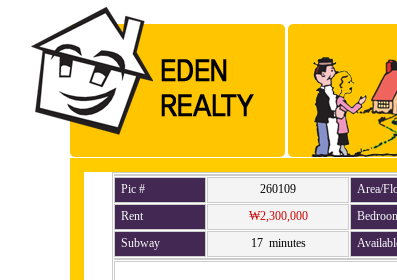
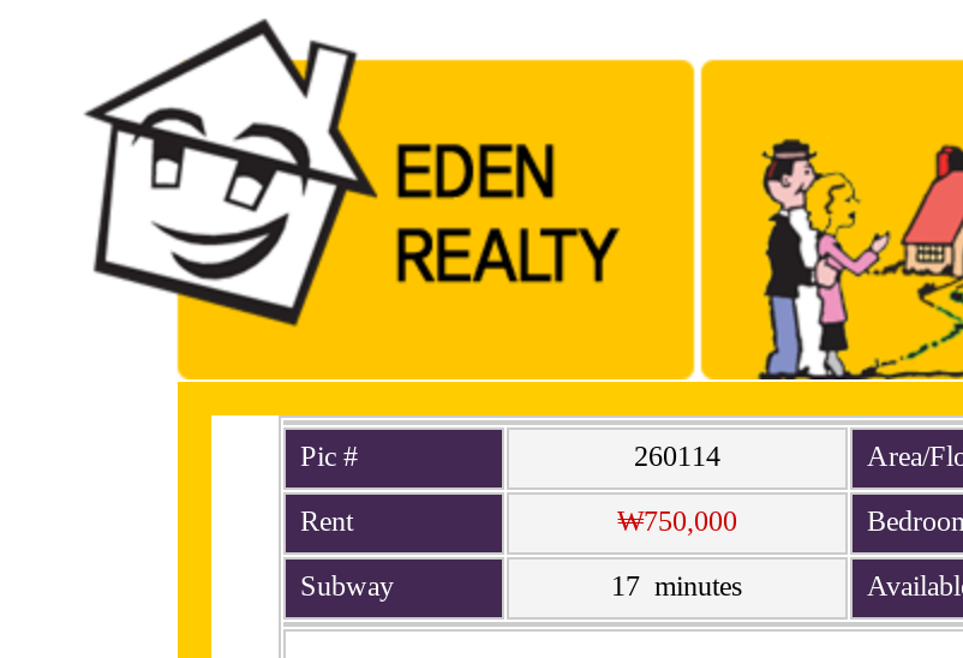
[260,182,296,196] 260109 -> [634,439,720,473] 260114
[248,209,307,223] ₩2,300,000 -> [617,504,737,538] ₩750,000

